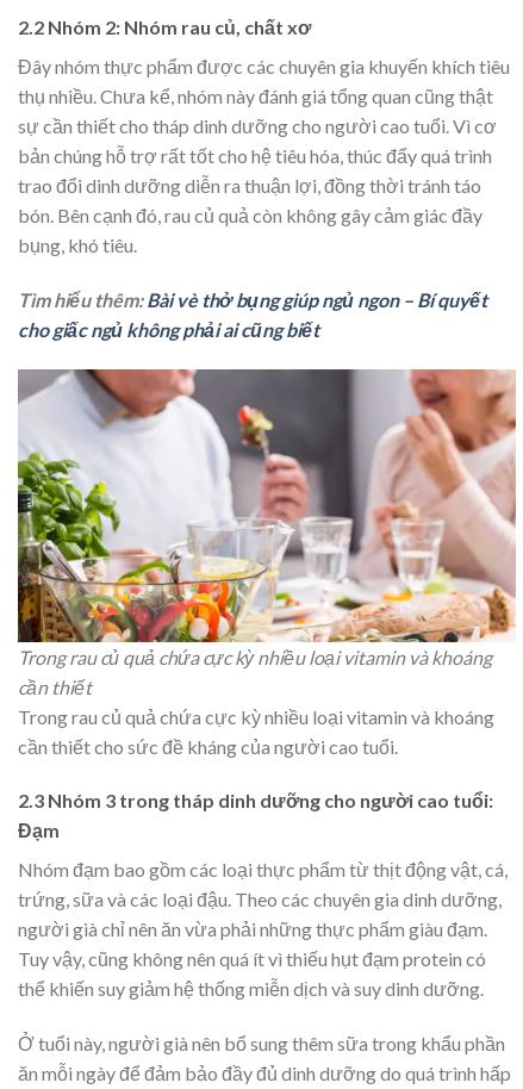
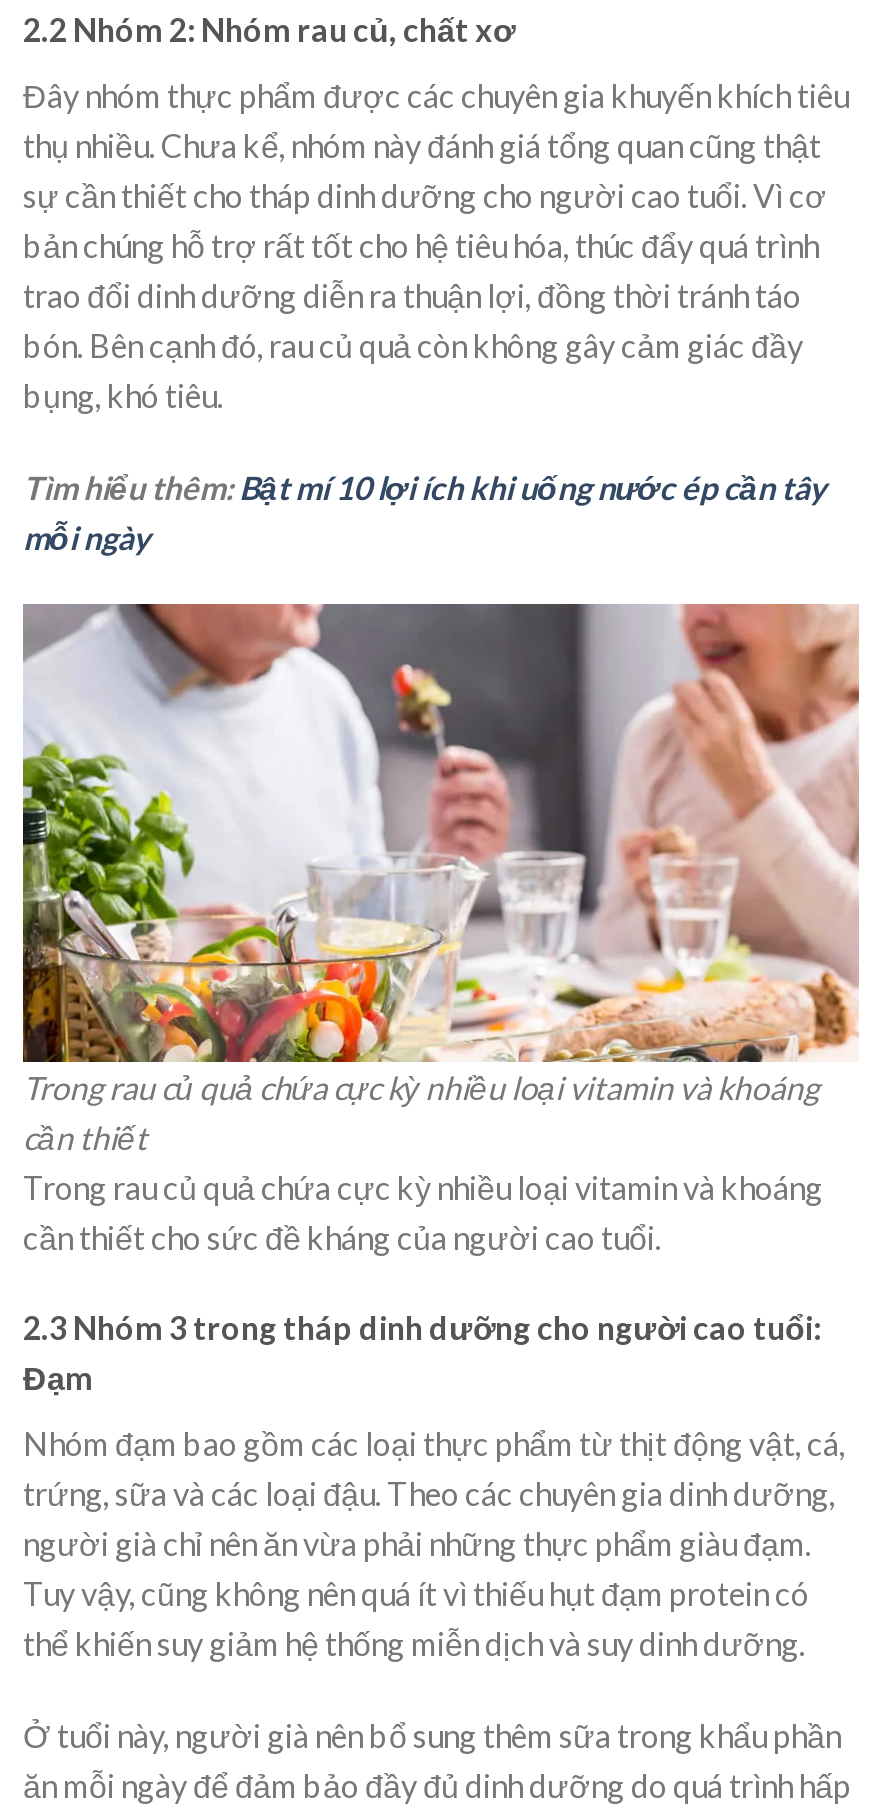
[18,288,487,341] Tìm hiểu thêm: Bài vè thở bụng giúp ngủ ngon – Bí quyết | cho giấc ngủ không phải ai cũng biết -> [23,468,827,556] Tìm hiểu thêm: Bật mí 10 lợi ích khi uống nước ép cần tây | mỗi ngày

